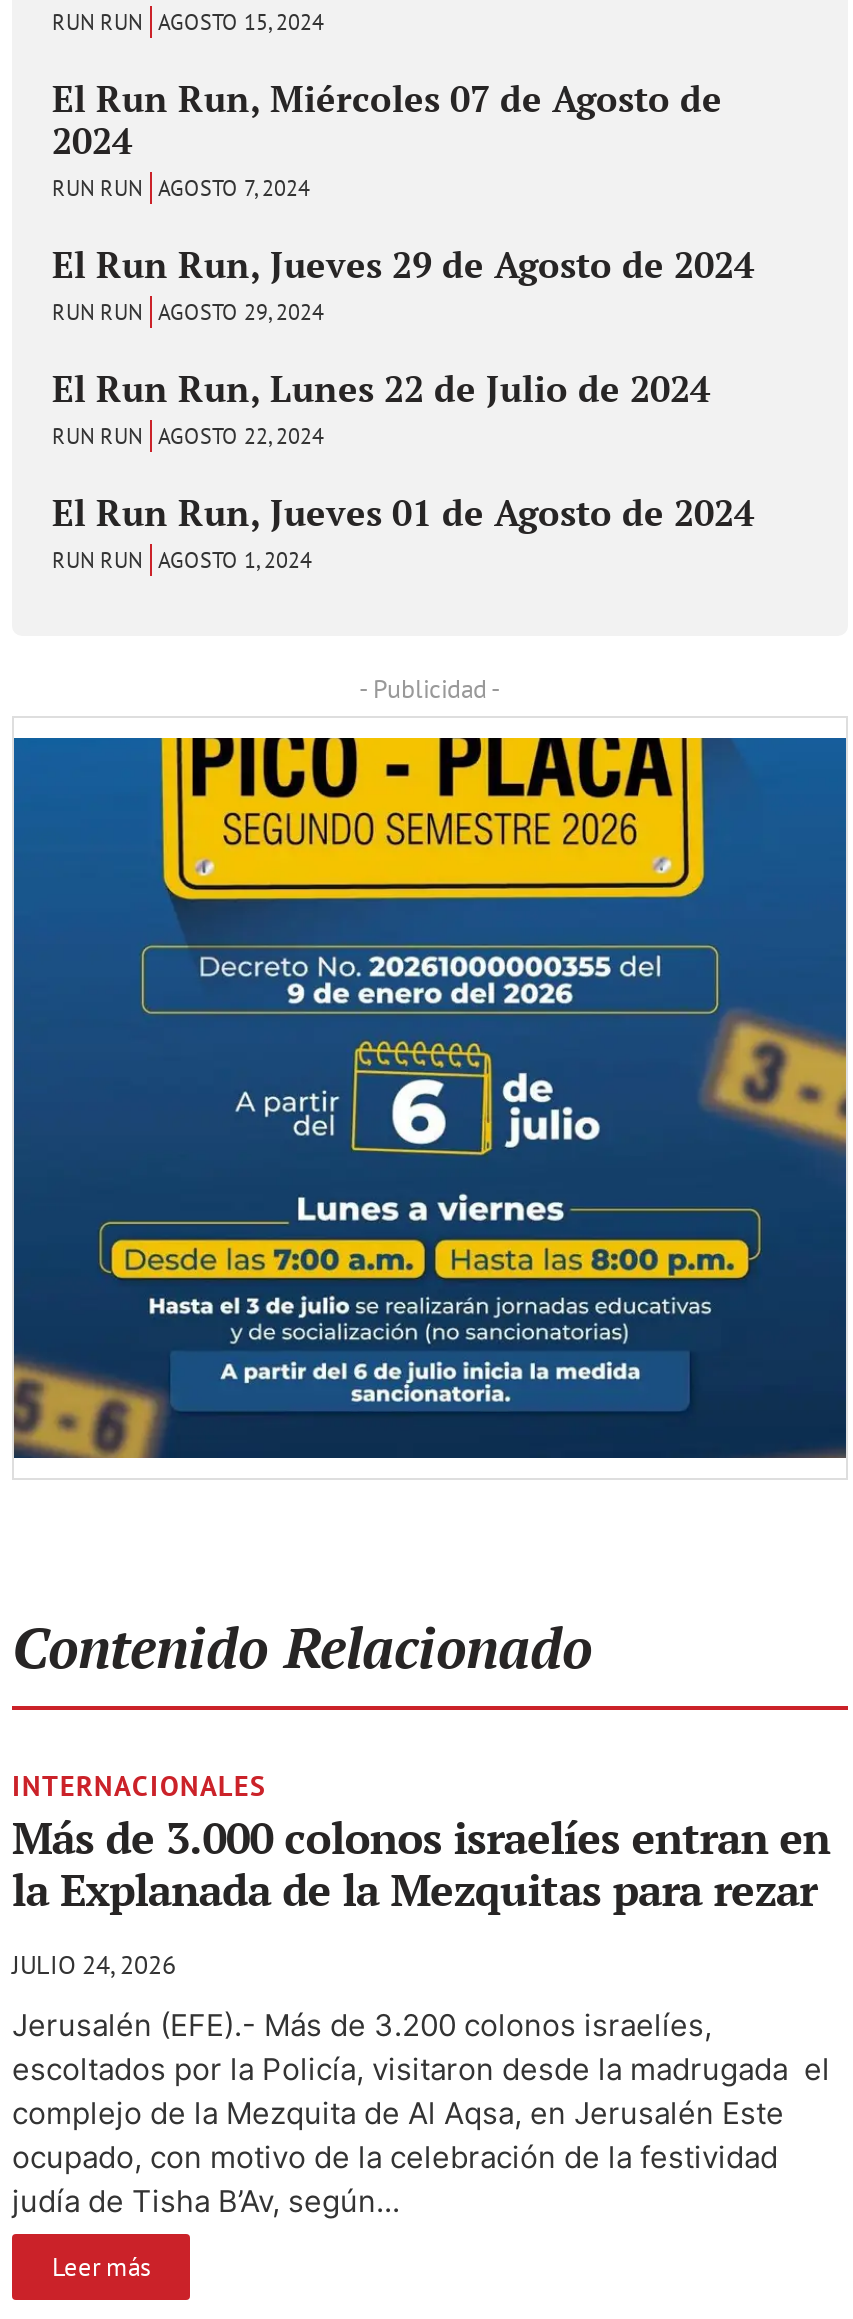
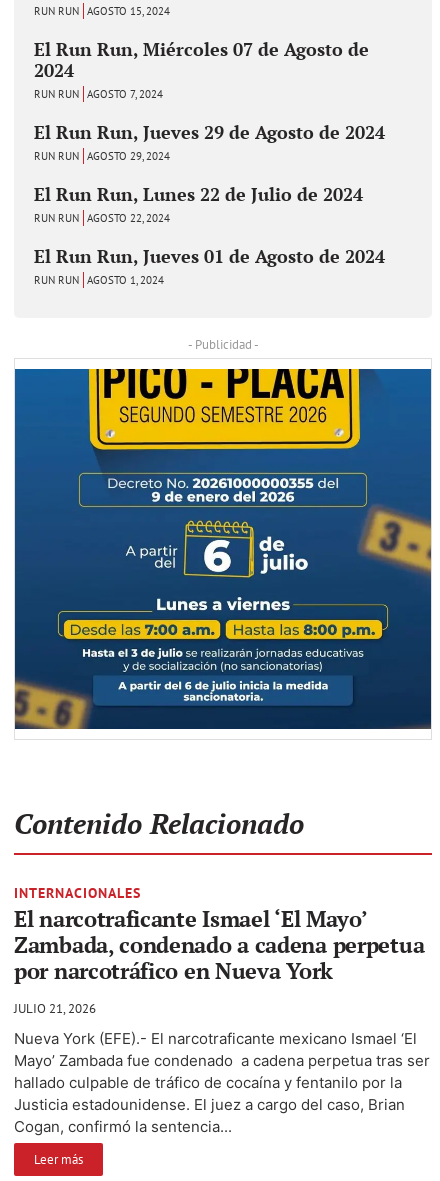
[12,1807,830,1917] Más de 3.000 colonos israelíes entran en | la Explanada de la Mezquitas para rezar -> [14,903,424,984] El narcotraficante Ismael ‘El Mayo’ | Zambada, condenado a cadena perpetua | por narcotráfico en Nueva York
[12,1947,176,1981] JULIO 24, 2026 -> [14,999,96,1016] JULIO 21, 2026
[12,2005,830,2219] Jerusalén (EFE).- Más de 3.200 colonos israelíes, | escoltados por la Policía, visitaron desde la madrugada el | complejo de la Mezquita de Al Aqsa, en Jerusalén Este | ocupado, con motivo de la celebración de la festividad | judía de Tisha B’Av, según... -> [14,1028,430,1135] Nueva York (EFE).- El narcotraficante mexicano Ismael ‘El | Mayo’ Zambada fue condenado a cadena perpetua tras ser | hallado culpable de tráfico de cocaína y fentanilo por la | Justicia estadounidense. El juez a cargo del caso, Brian | Cogan, confirmó la sentencia...

